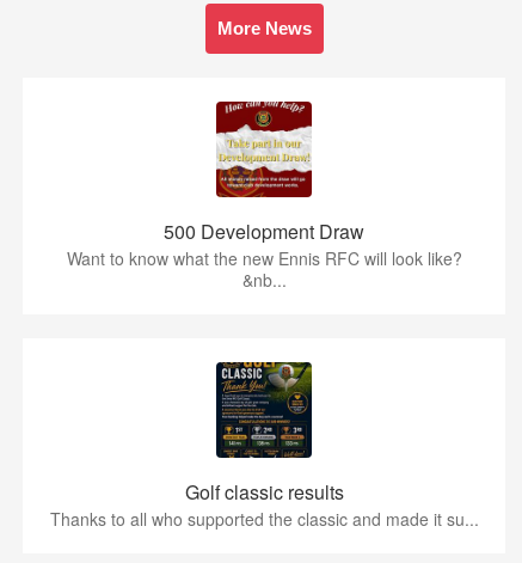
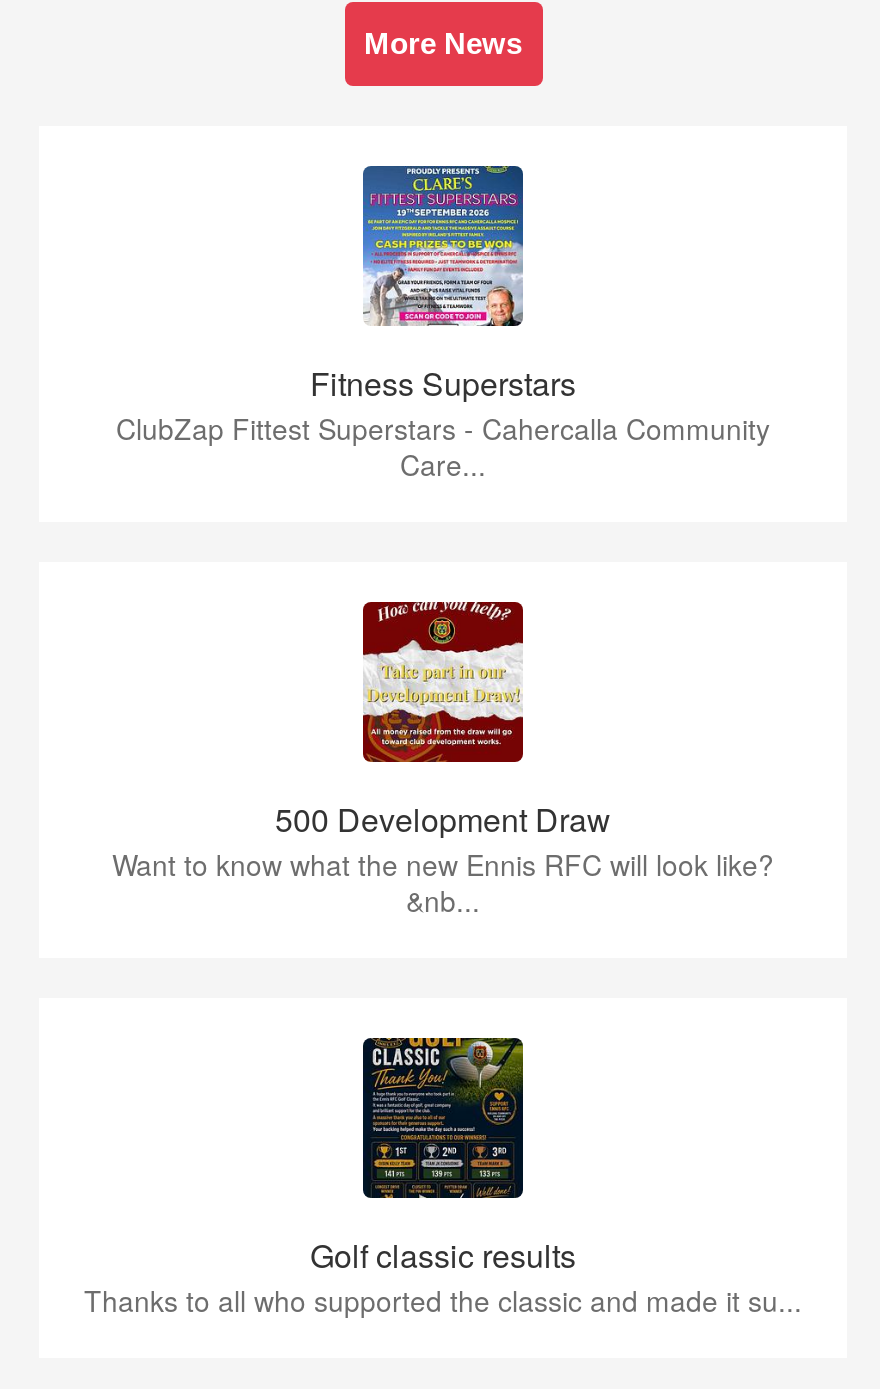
none -> [116,164,770,484] [image] | Fitness Superstars | ClubZap Fittest Superstars - Cahercalla Community | Care...

